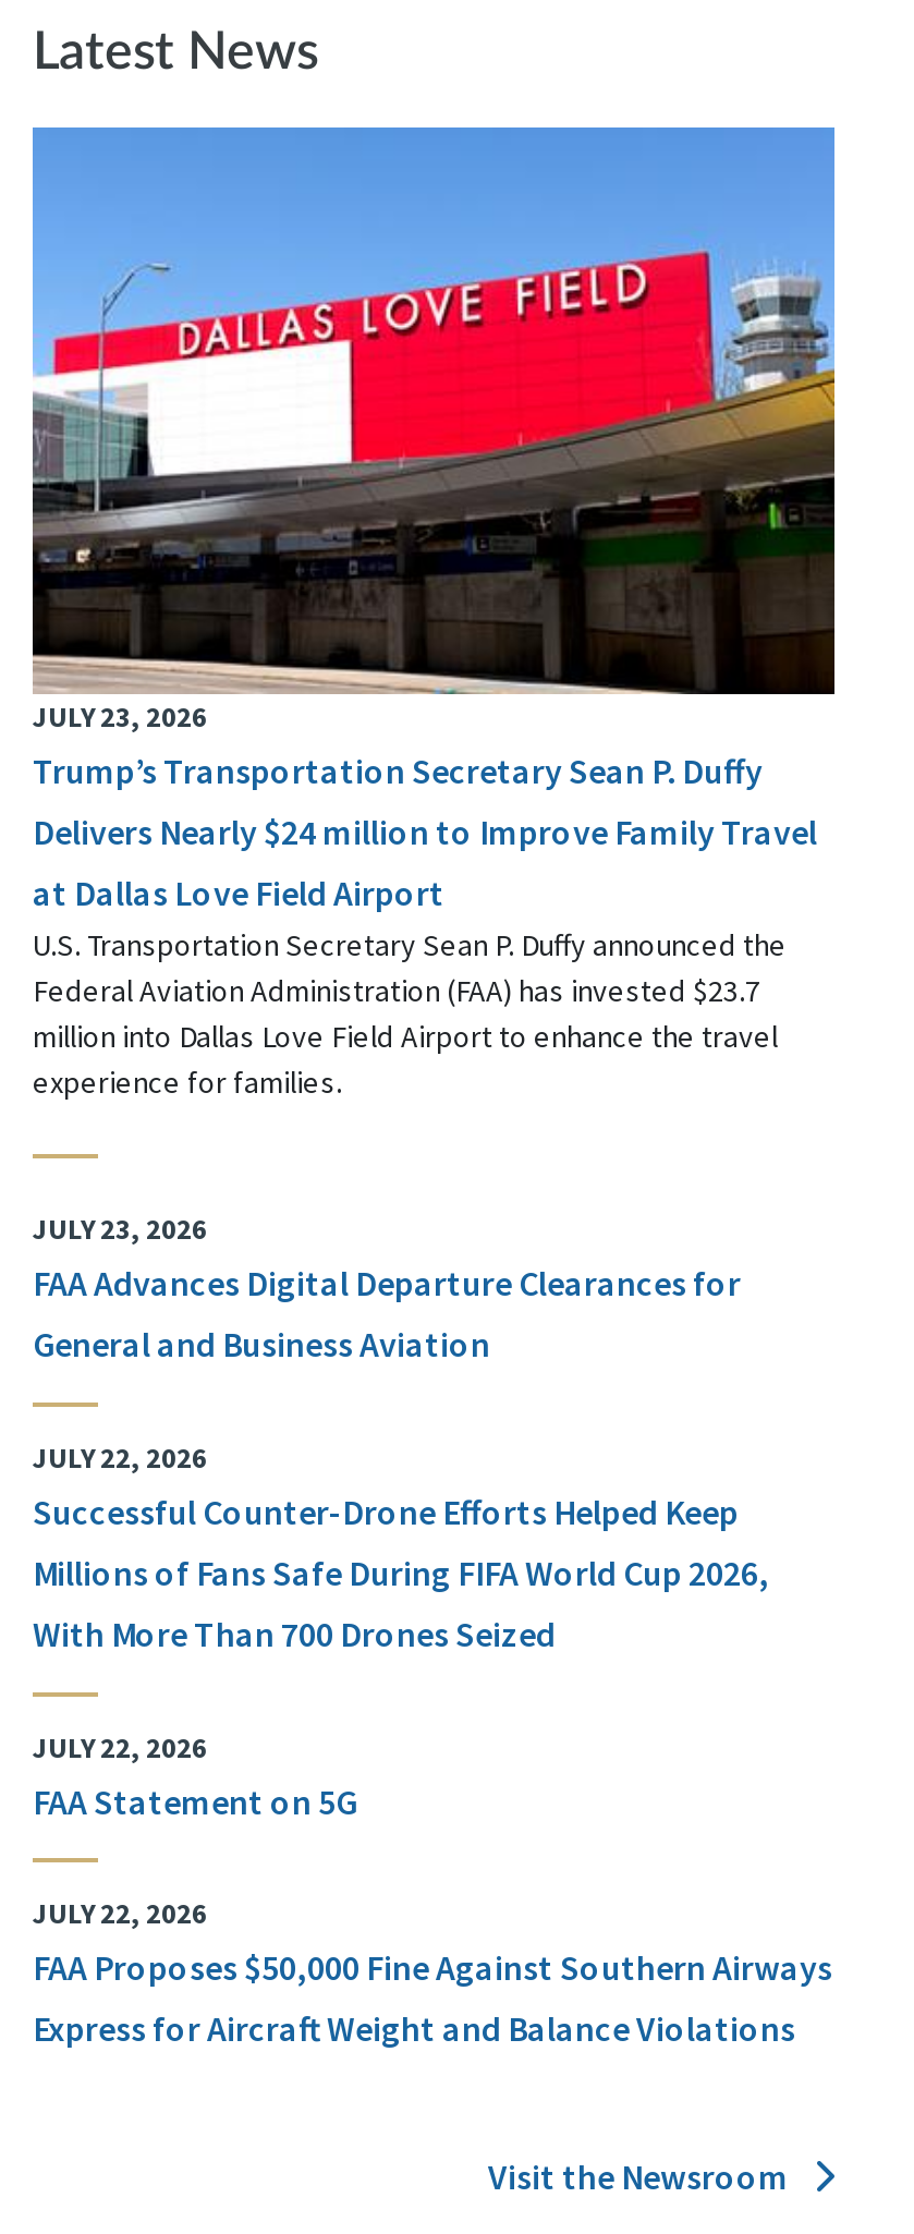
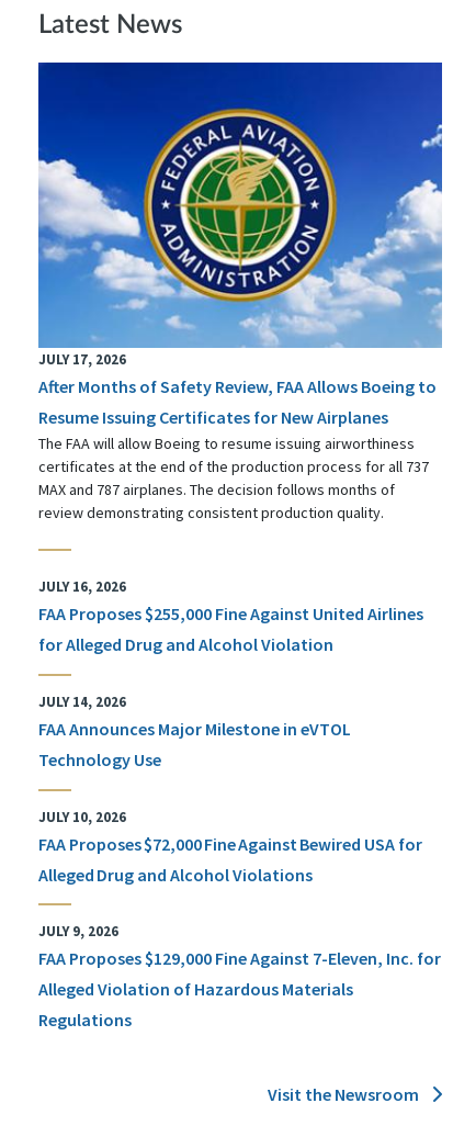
[31,125,837,1101] [image] | JULY 23, 2026 | Trump’s Transportation Secretary Sean P. Duffy | Delivers Nearly $24 million to Improve Family Travel | at Dallas Love Field Airport | U.S. Transportation Secretary Sean P. Duffy announced the | Federal Aviation Administration (FAA) has invested $23.7 | million into Dallas Love Field Airport to enhance the travel | experience for families. -> [37,61,443,522] [image] | JULY 17, 2026 | After Months of Safety Review, FAA Allows Boeing to | Resume Issuing Certificates for New Airplanes | The FAA will allow Boeing to resume issuing airworthiness | certificates at the end of the production process for all 737 | MAX and 787 airplanes. The decision follows months of | review demonstrating consistent production quality.
[33,1212,741,1366] JULY 23, 2026 | FAA Advances Digital Departure Clearances for | General and Business Aviation -> [38,578,423,656] JULY 16, 2026 | FAA Proposes $255,000 Fine Against United Airlines | for Alleged Drug and Alcohol Violation
[33,1440,769,1655] JULY 22, 2026 | Successful Counter-Drone Efforts Helped Keep | Millions of Fans Safe During FIFA World Cup 2026, | With More Than 700 Drones Seized -> [38,693,351,770] JULY 14, 2026 | FAA Announces Major Milestone in eVTOL | Technology Use
[33,1729,357,1822] JULY 22, 2026 | FAA Statement on 5G -> [38,807,422,885] JULY 10, 2026 | FAA Proposes $72,000 Fine Against Bewired USA for | Alleged Drug and Alcohol Violations
[33,1896,832,2050] JULY 22, 2026 | FAA Proposes $50,000 Fine Against Southern Airways | Express for Aircraft Weight and Balance Violations -> [38,922,441,1031] JULY 9, 2026 | FAA Proposes $129,000 Fine Against 7-Eleven, Inc. for | Alleged Violation of Hazardous Materials | Regulations

